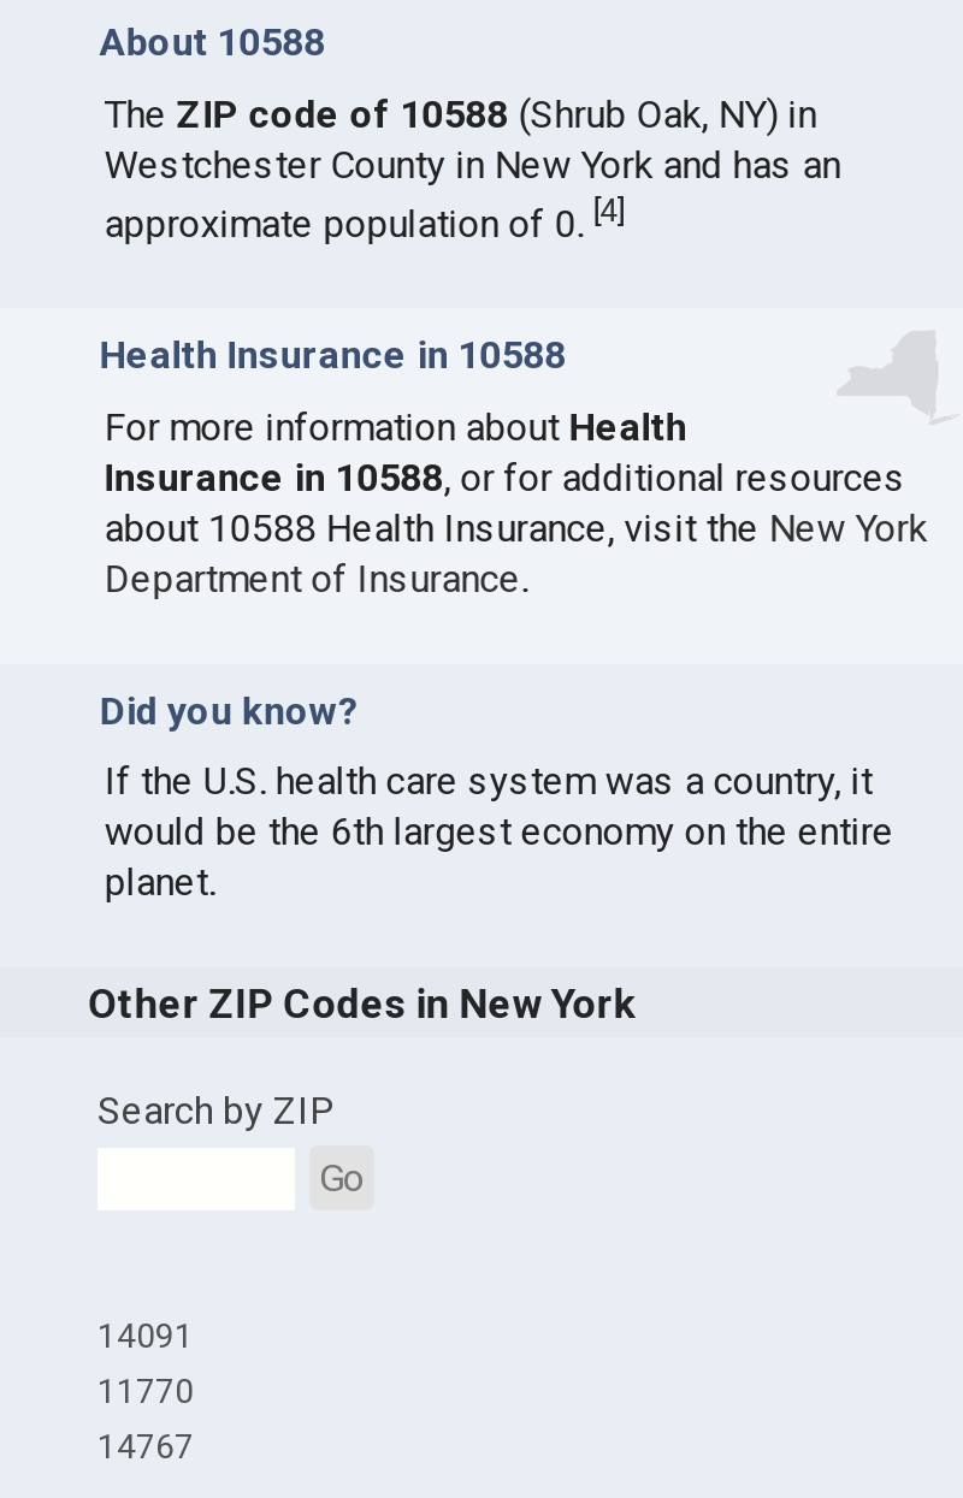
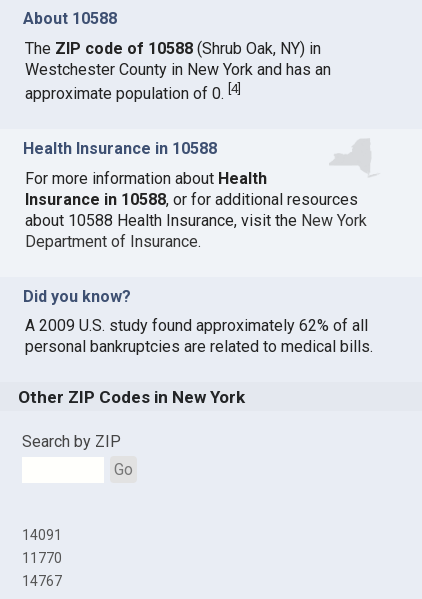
[104,759,894,905] If the U.S. health care system was a country, it | would be the 6th largest economy on the entire | planet. -> [25,316,373,356] A 2009 U.S. study found approximately 62% of all | personal bankruptcies are related to medical bills.

